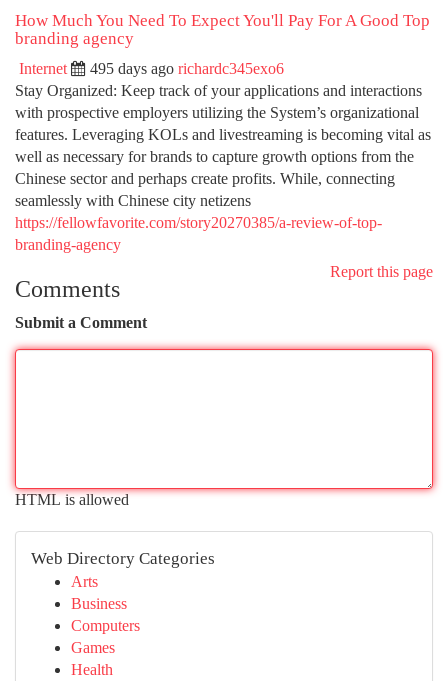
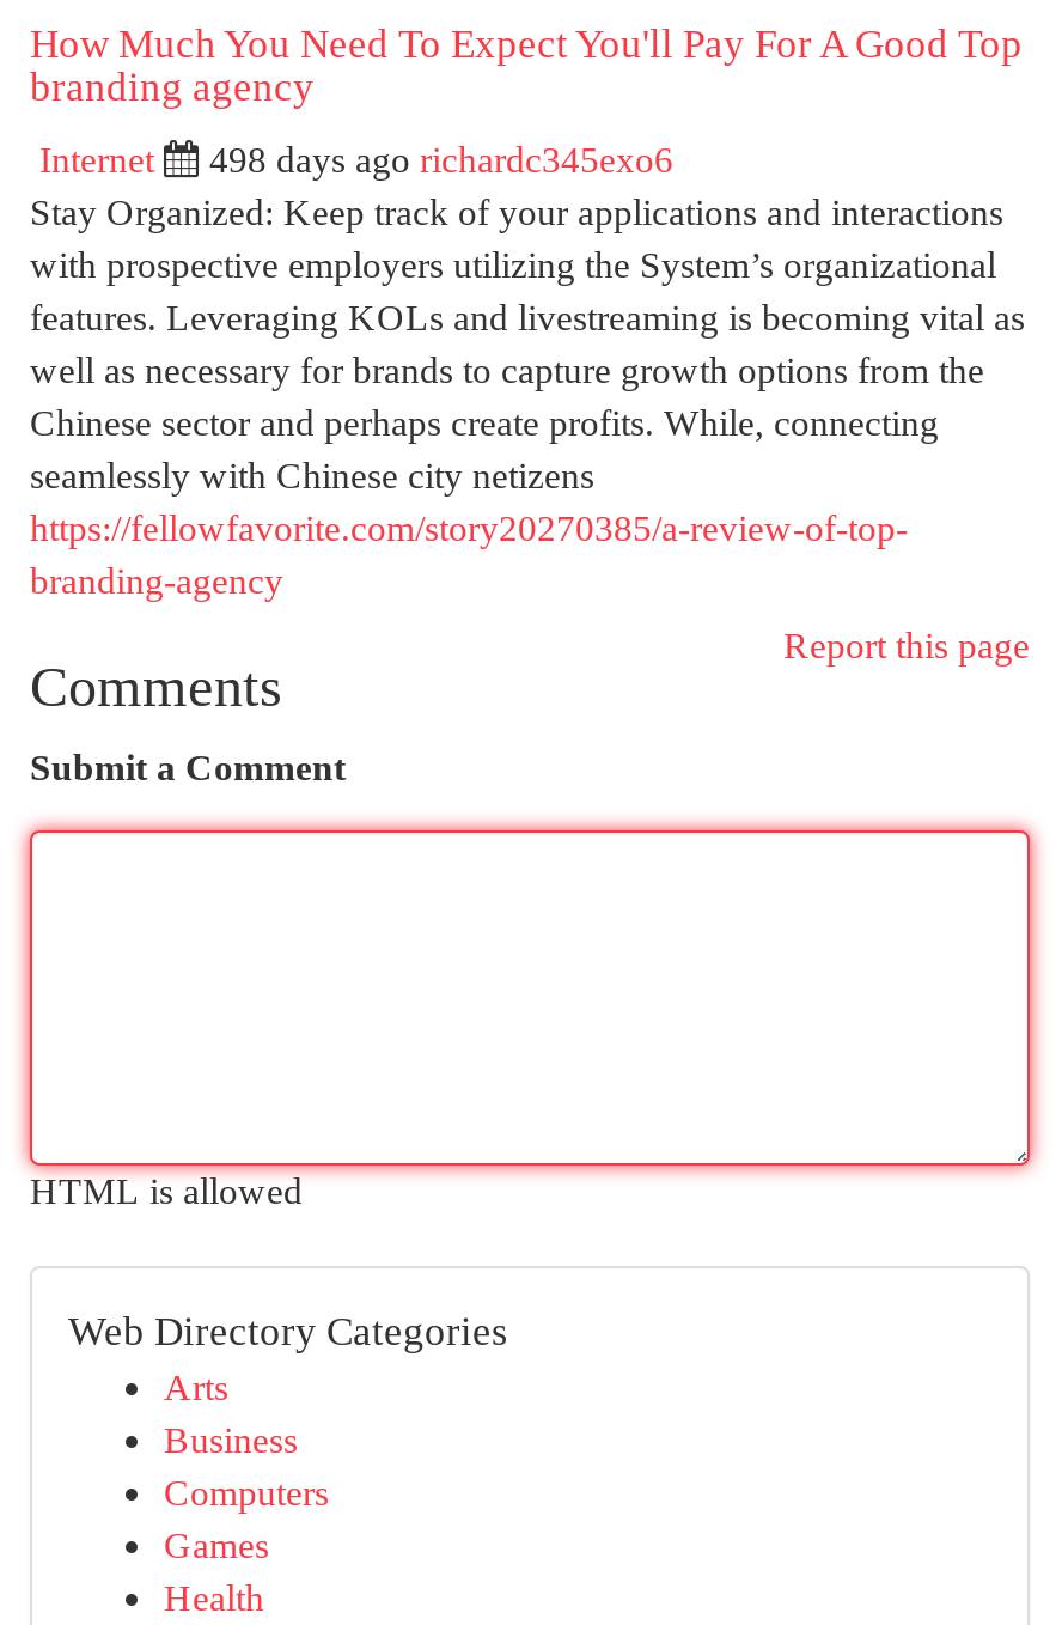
[90,60,284,77] 495 days ago richardc345exo6 -> [209,139,673,179] 498 days ago richardc345exo6

